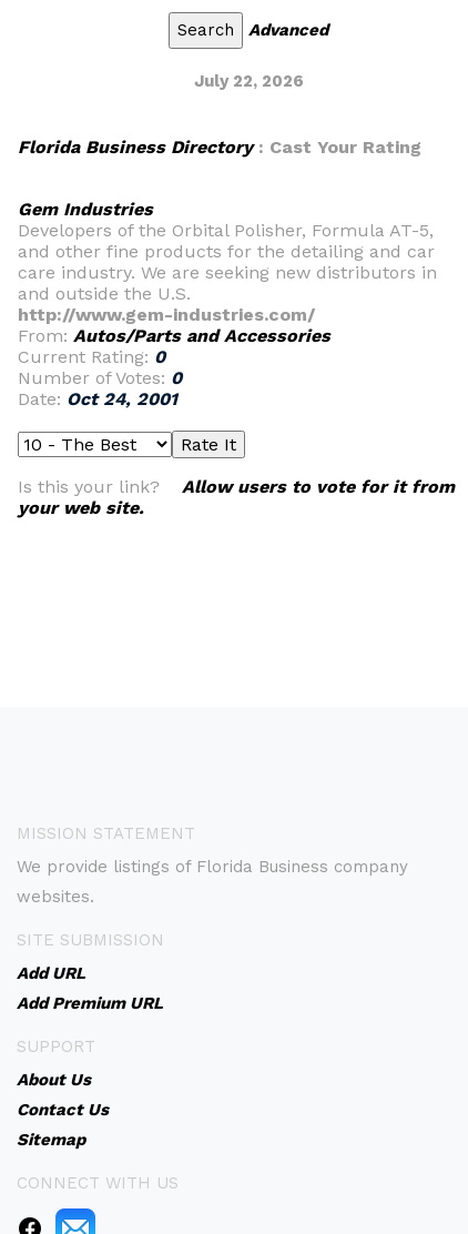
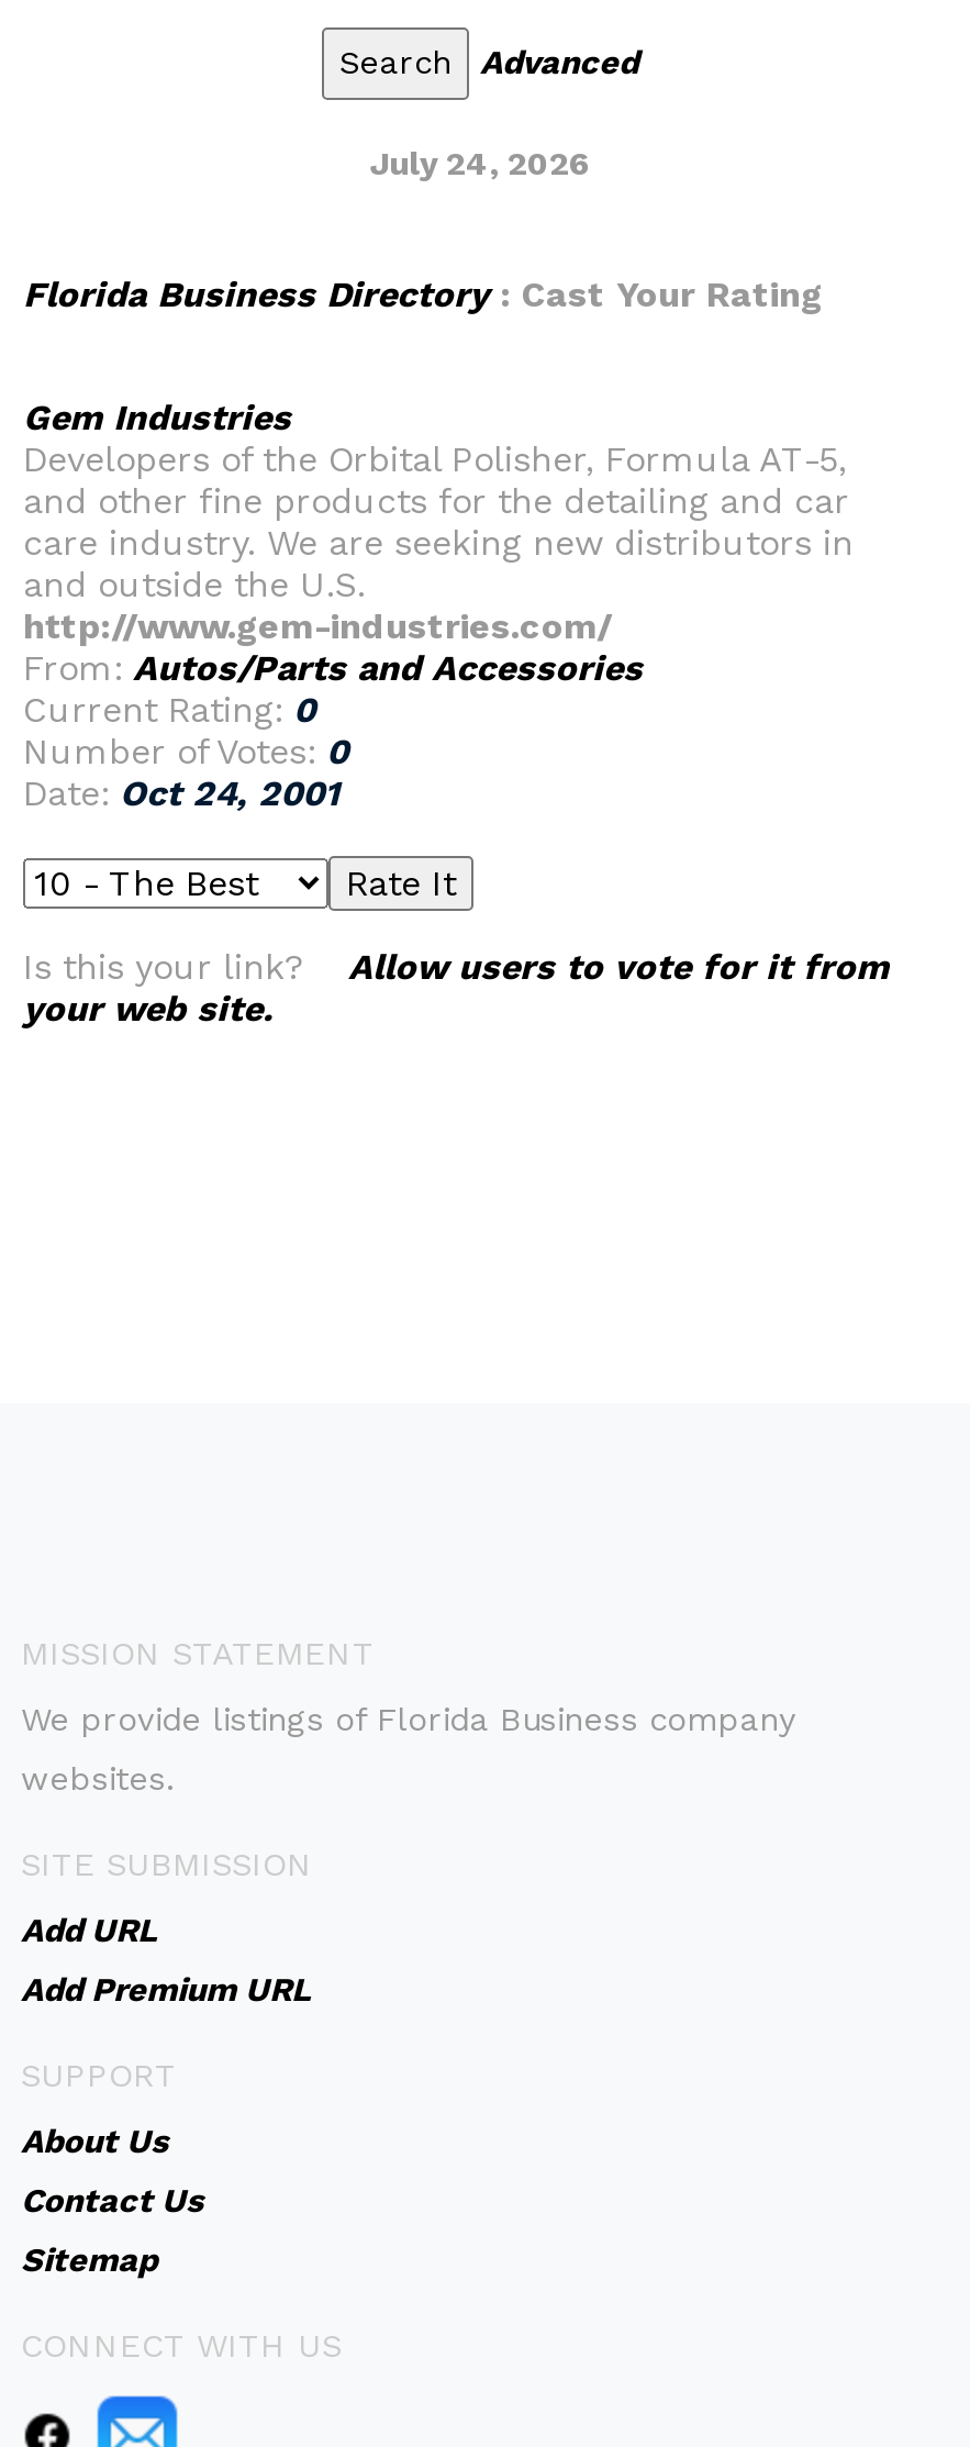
[194,71,303,91] July 22, 2026 -> [369,144,591,183] July 24, 2026

